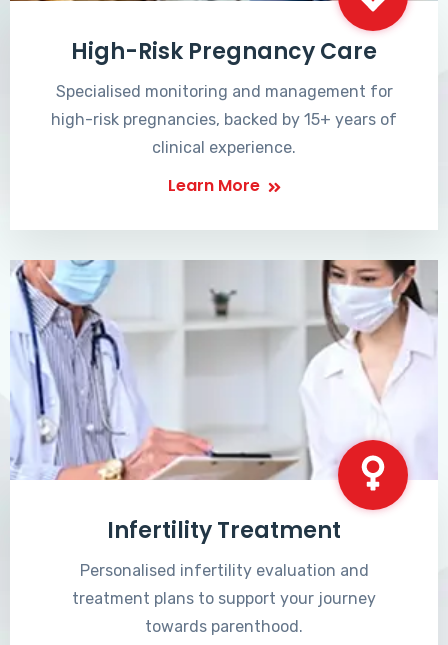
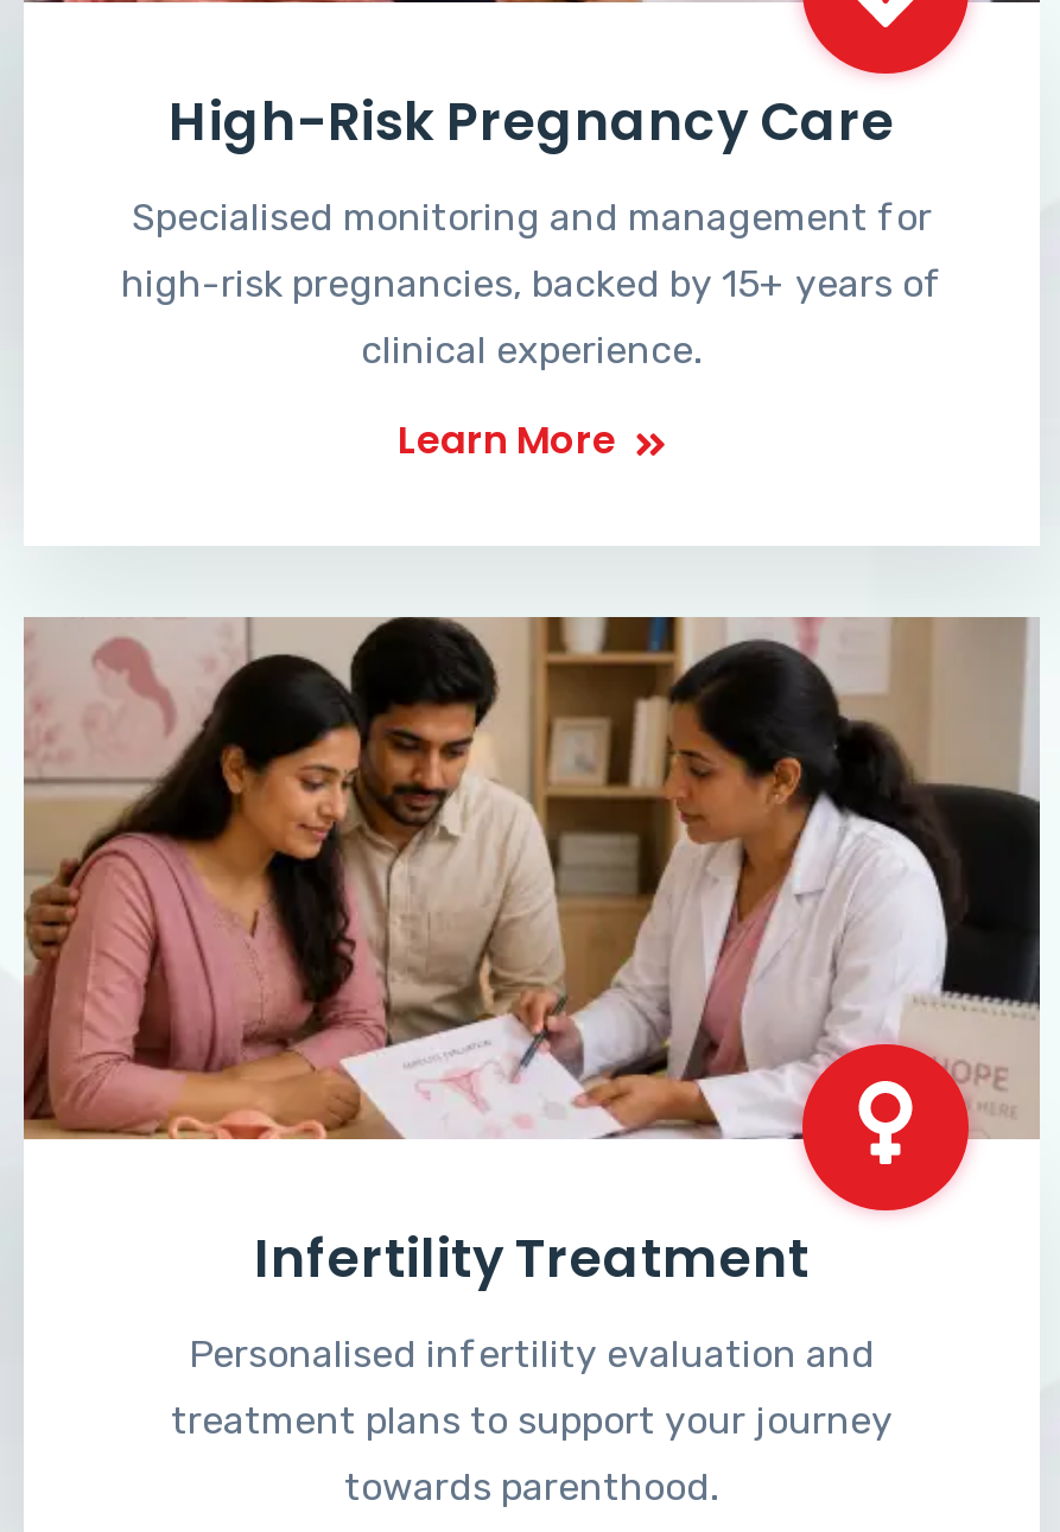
[10,259,438,480] [image] -> [21,615,1042,1142] [image]

